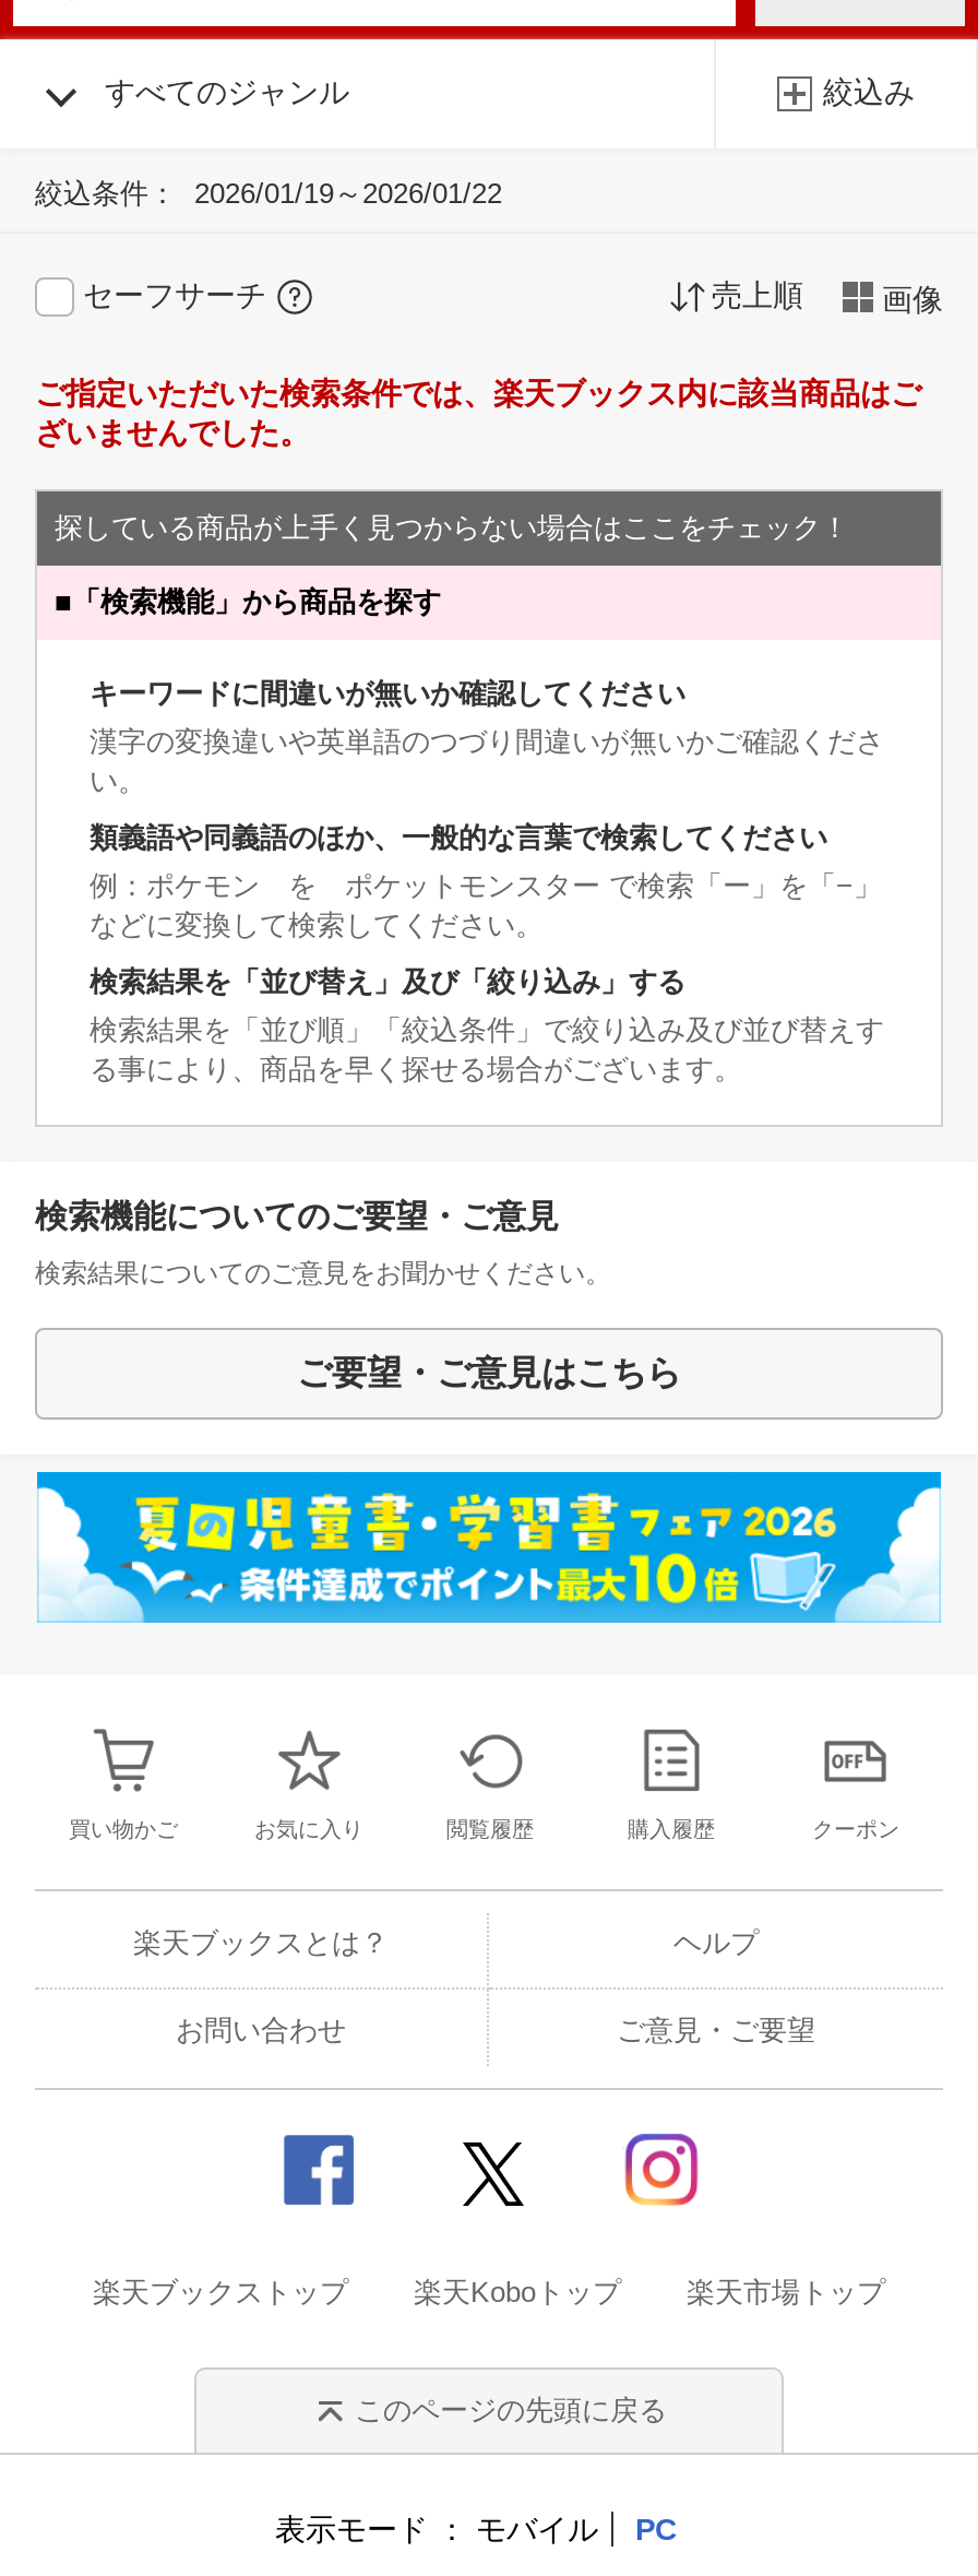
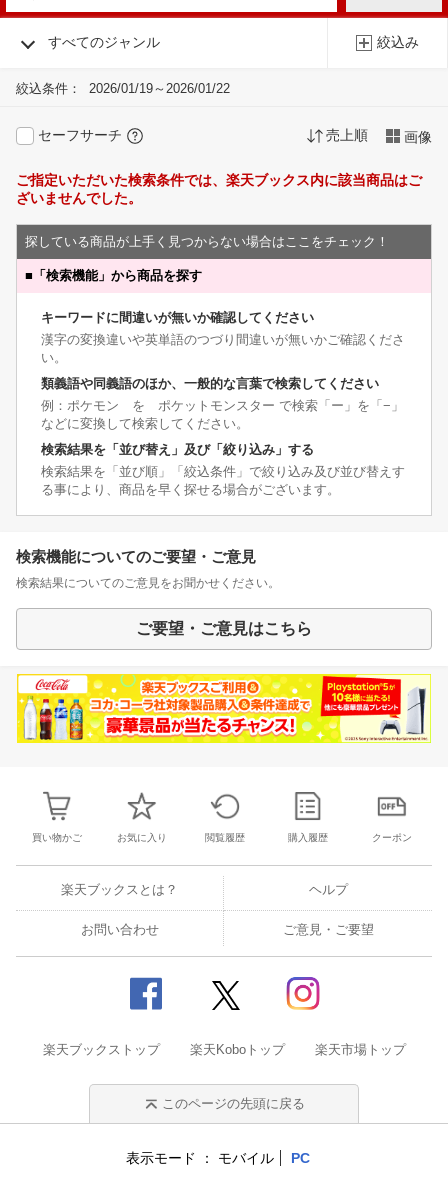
[35,1470,943,1625] [image] -> [16,673,432,744] [image]

